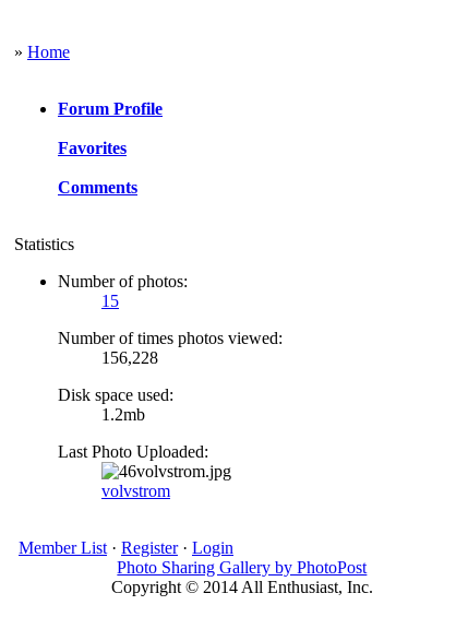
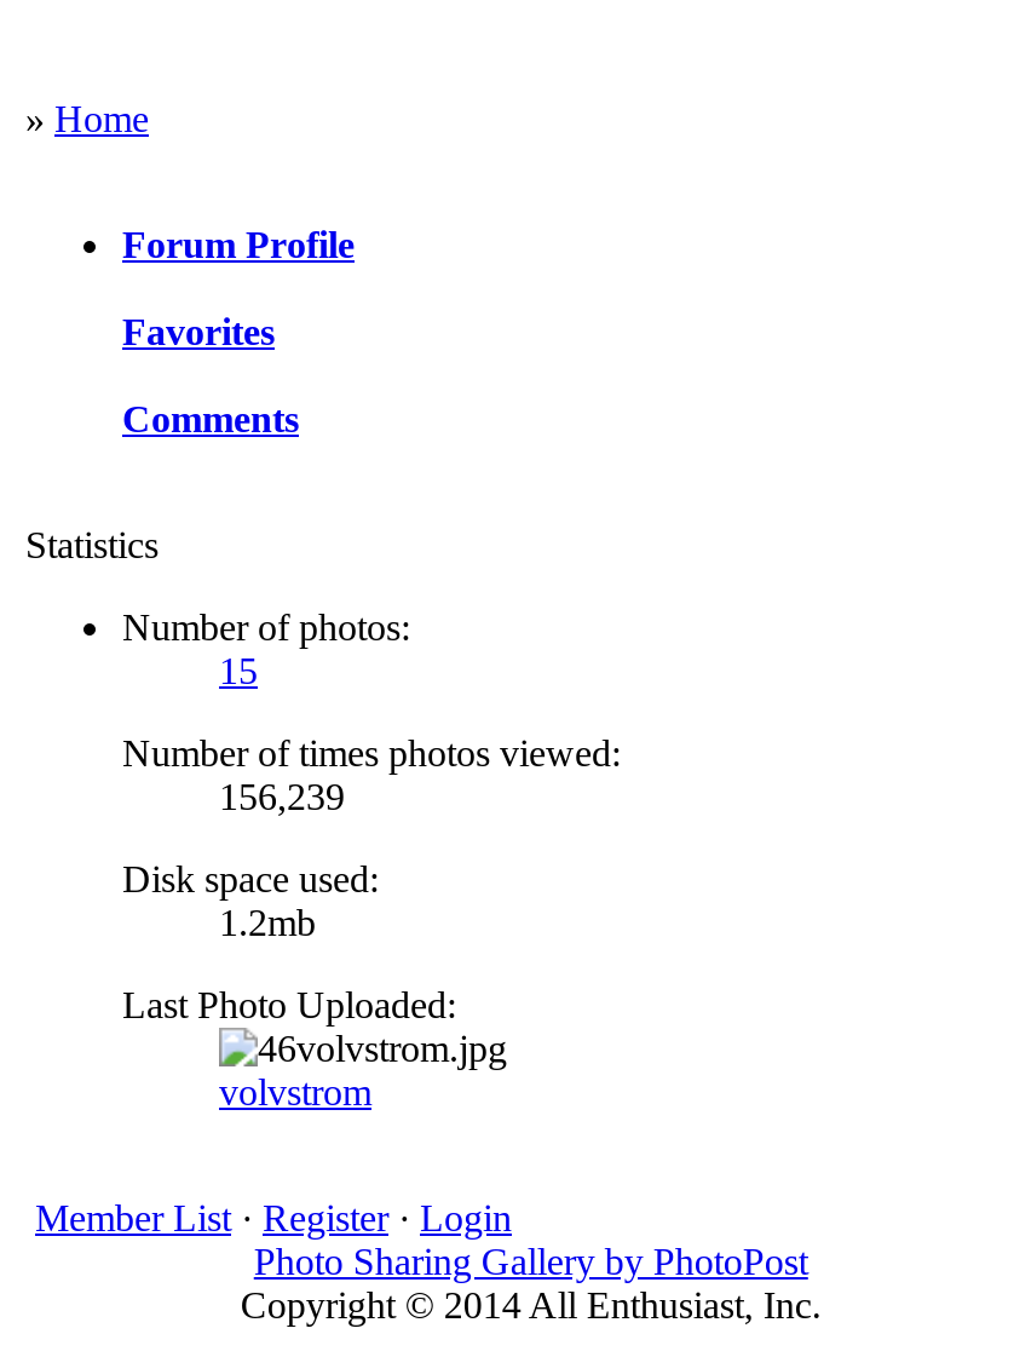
[101,348,158,367] 156,228 -> [219,776,345,817] 156,239

